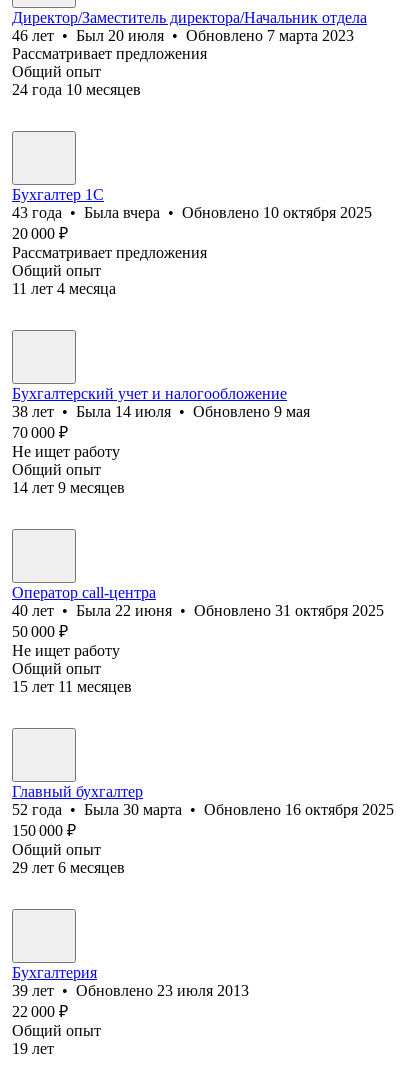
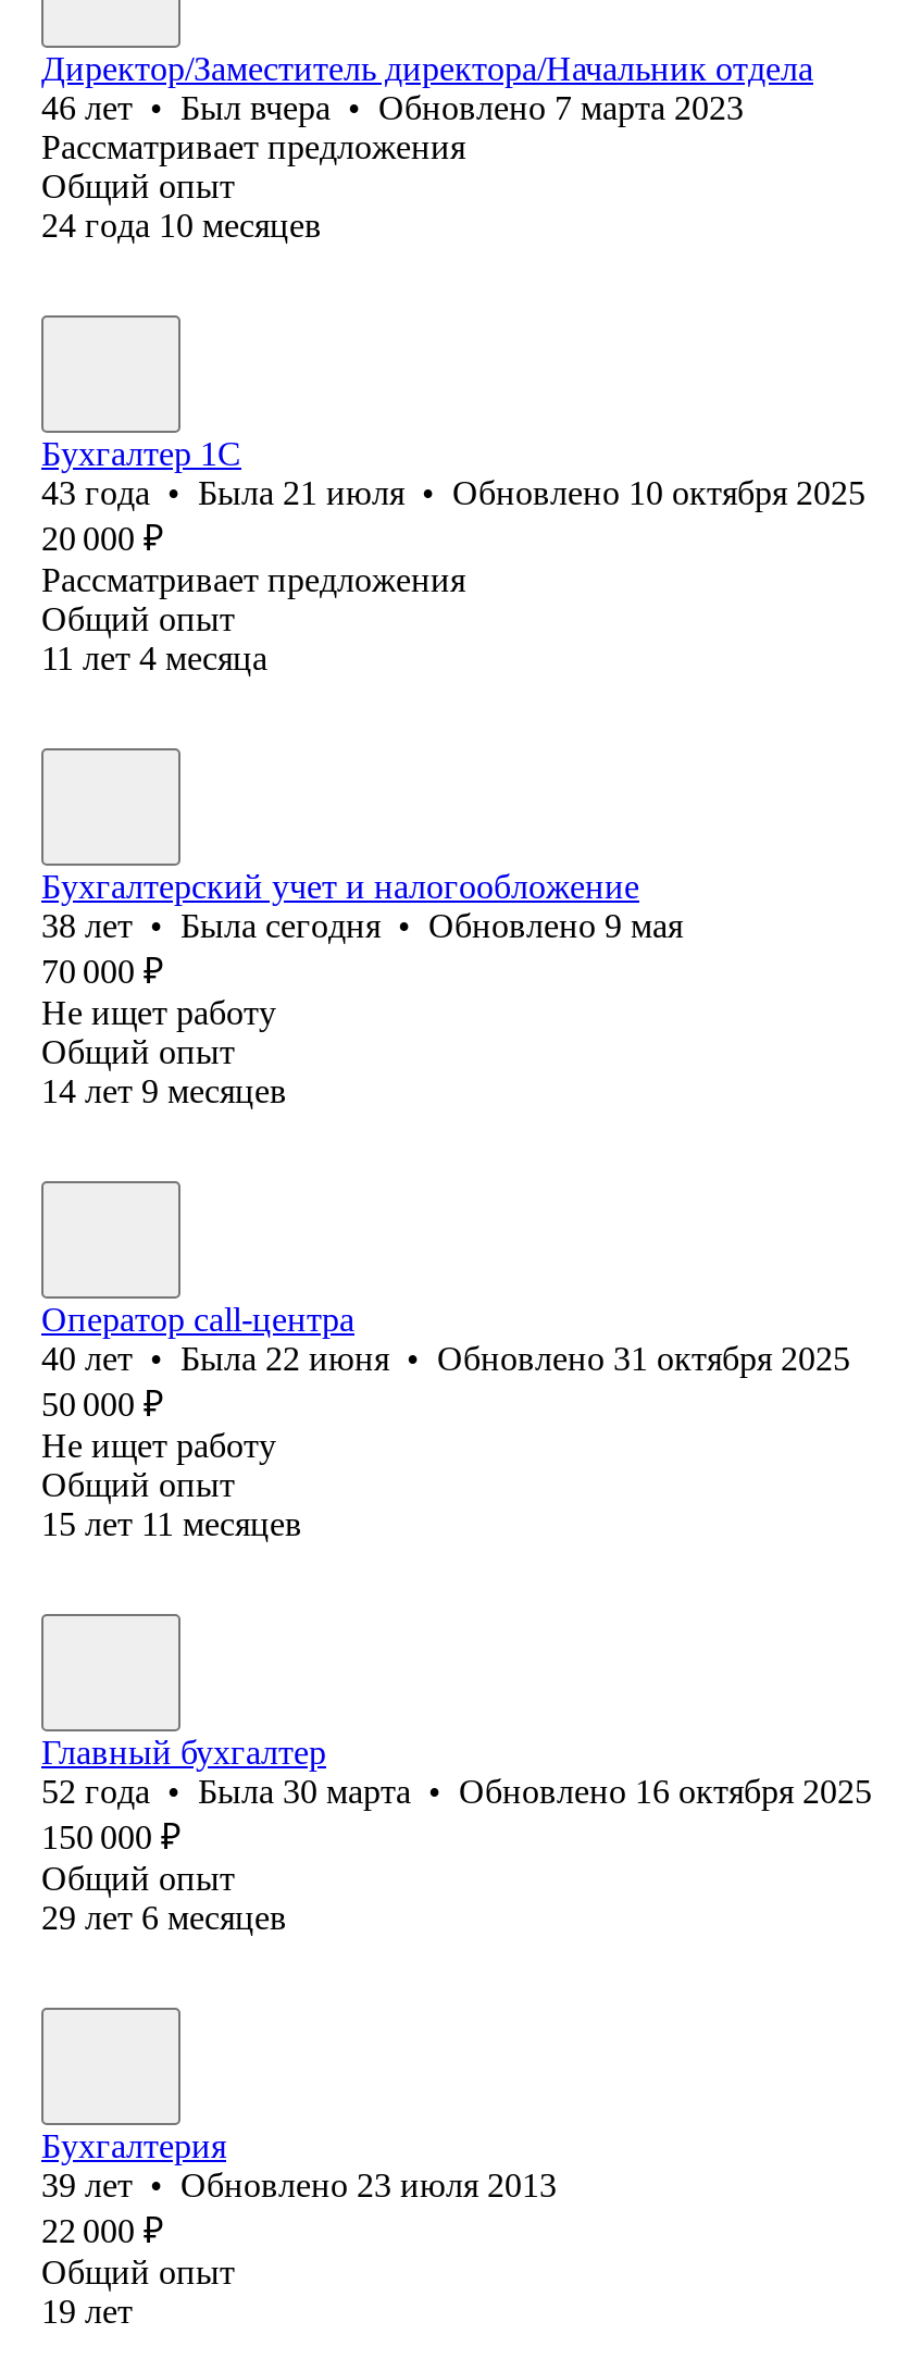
[12,27,354,44] 46 лет • Был 20 июля • Обновлено 7 марта 2023 -> [41,89,744,126] 46 лет • Был вчера • Обновлено 7 марта 2023
[12,204,372,221] 43 года • Была вчера • Обновлено 10 октября 2025 -> [41,474,865,511] 43 года • Была 21 июля • Обновлено 10 октября 2025
[12,403,310,420] 38 лет • Была 14 июля • Обновлено 9 мая -> [41,907,683,944] 38 лет • Была сегодня • Обновлено 9 мая

